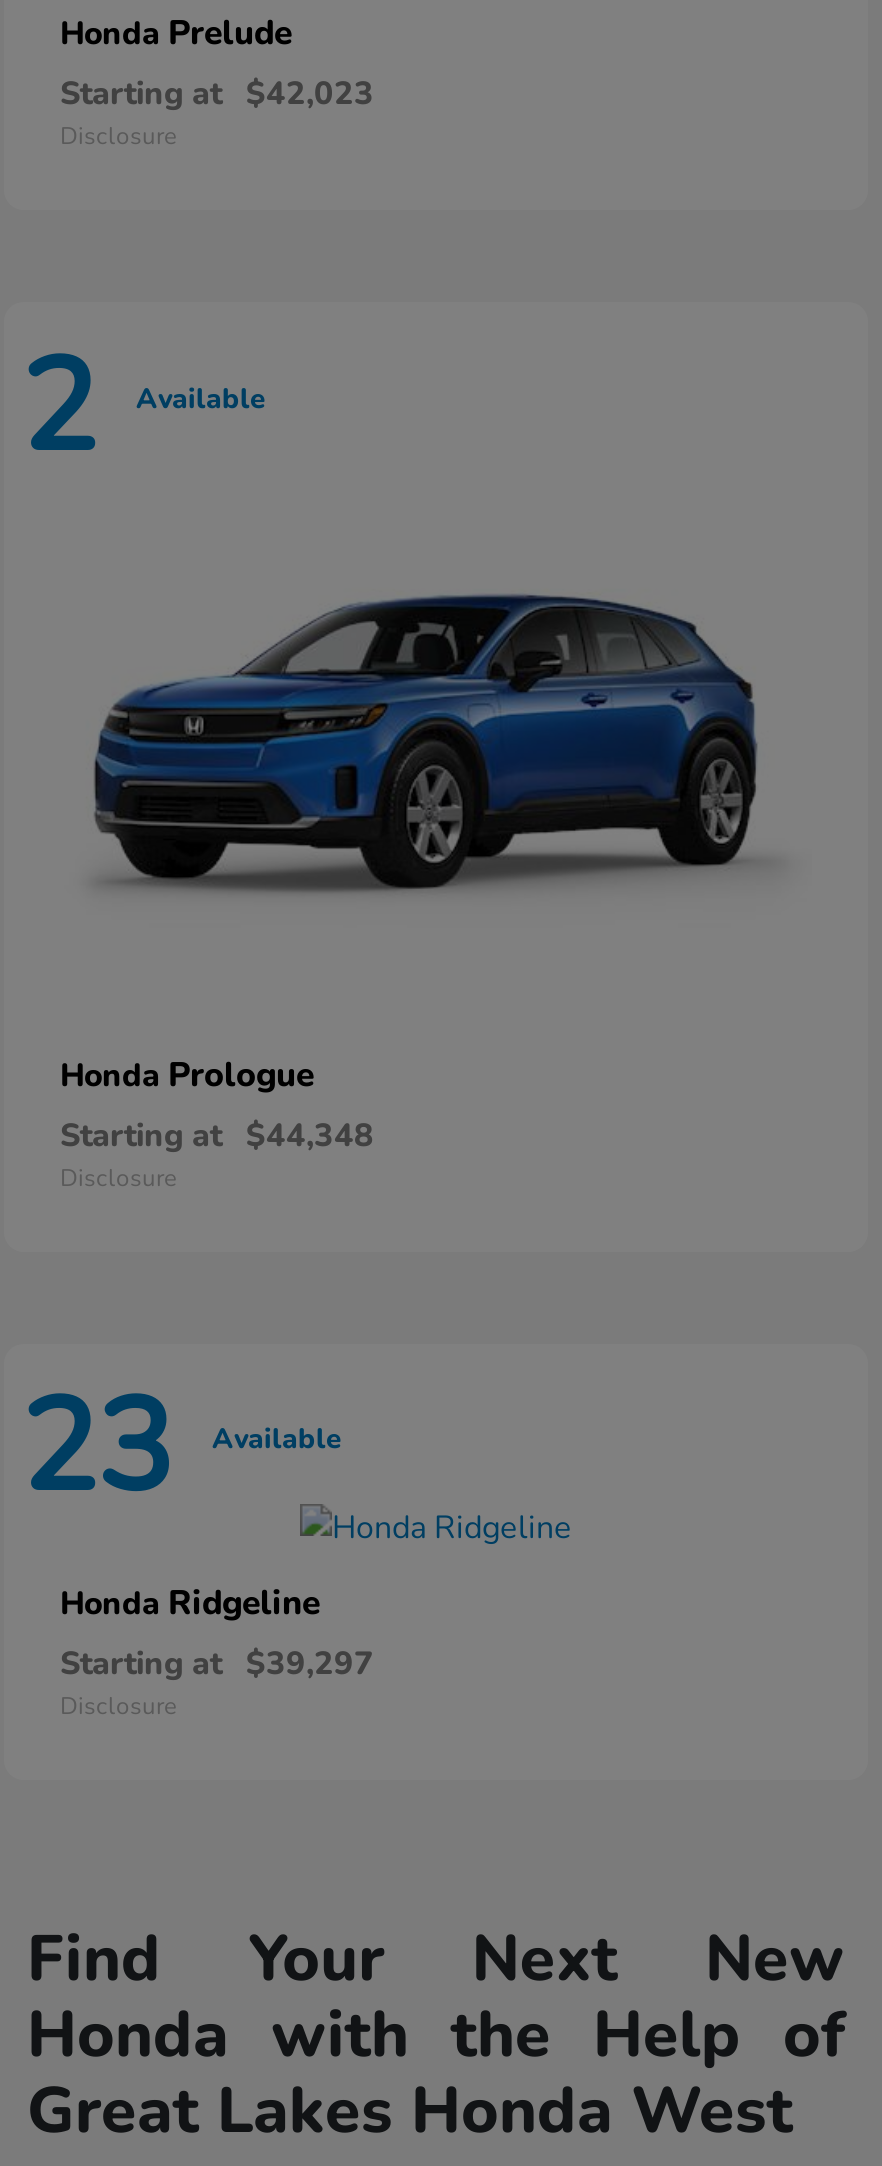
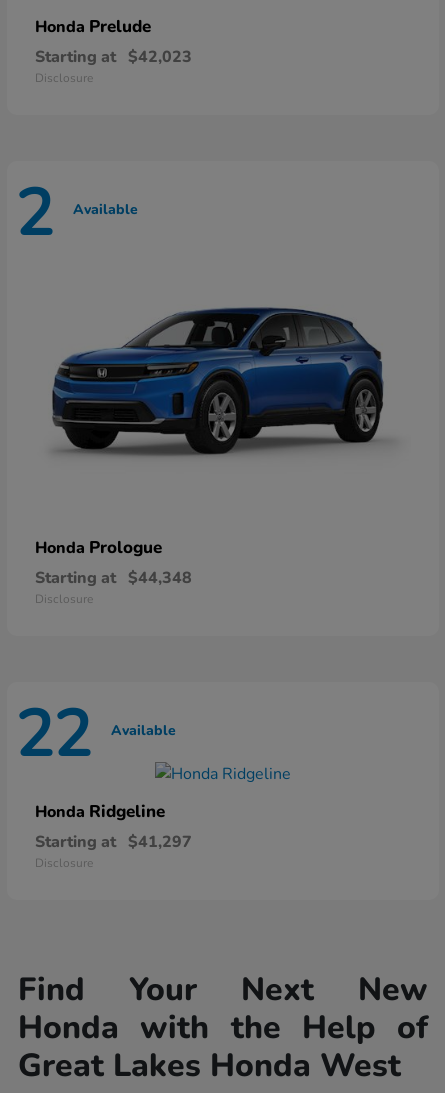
[20,1361,342,1537] 23 Available -> [15,691,176,779] 22 Available
[60,1642,374,1686] Starting at $39,297 -> [35,831,192,853] Starting at $41,297

